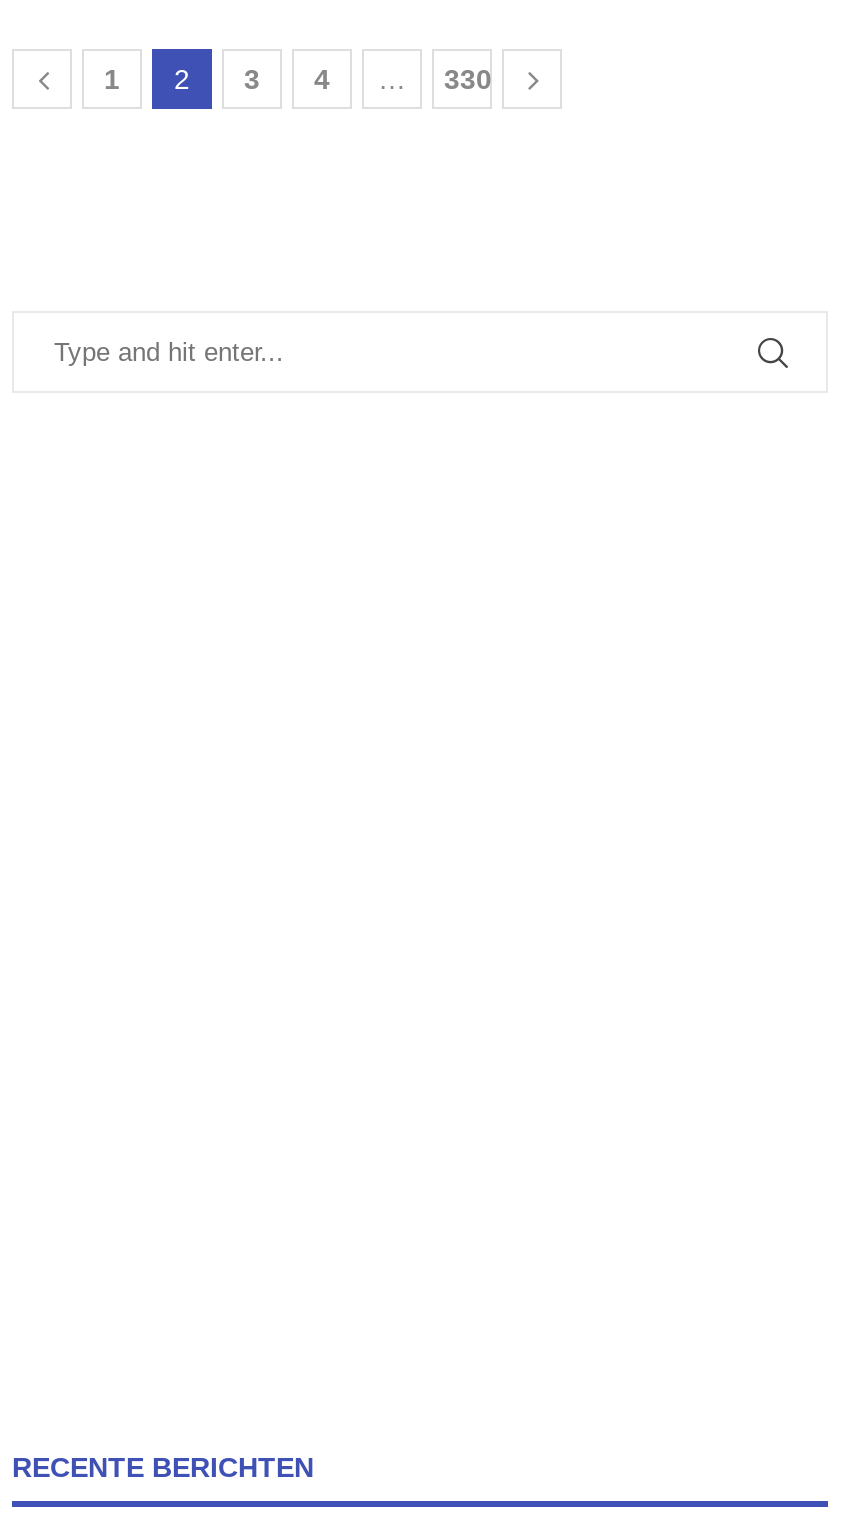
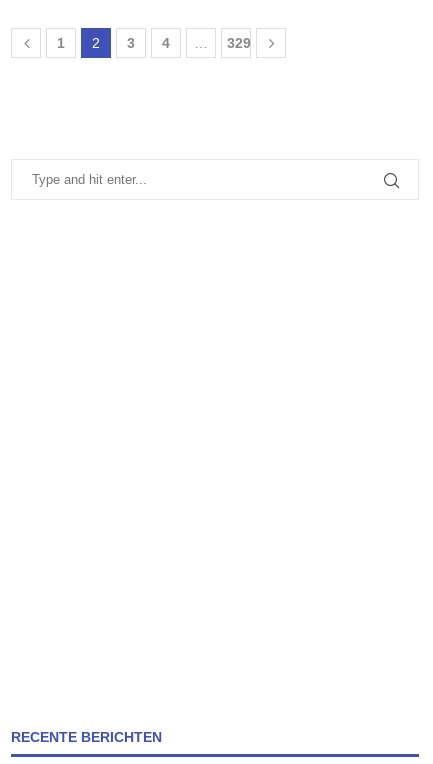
[444,64,492,96] 330 -> [227,35,251,51] 329

